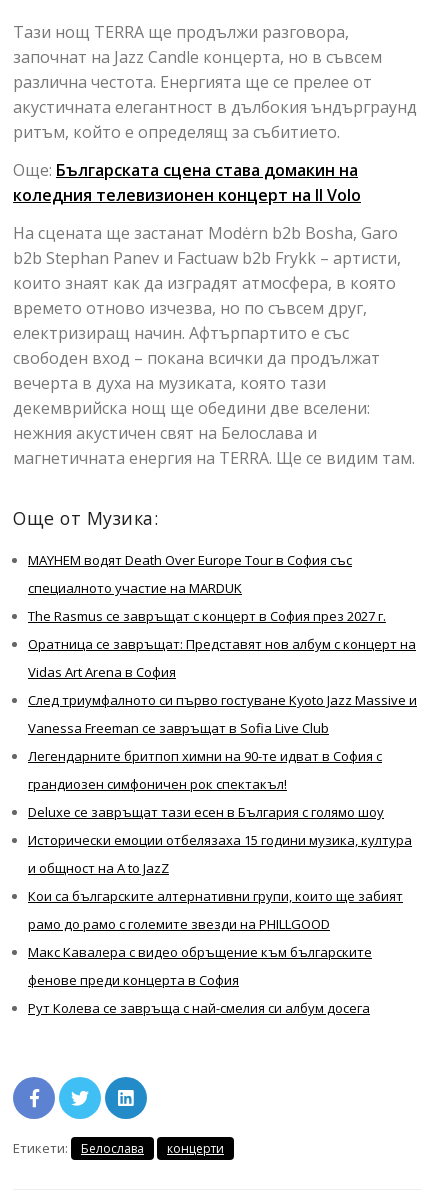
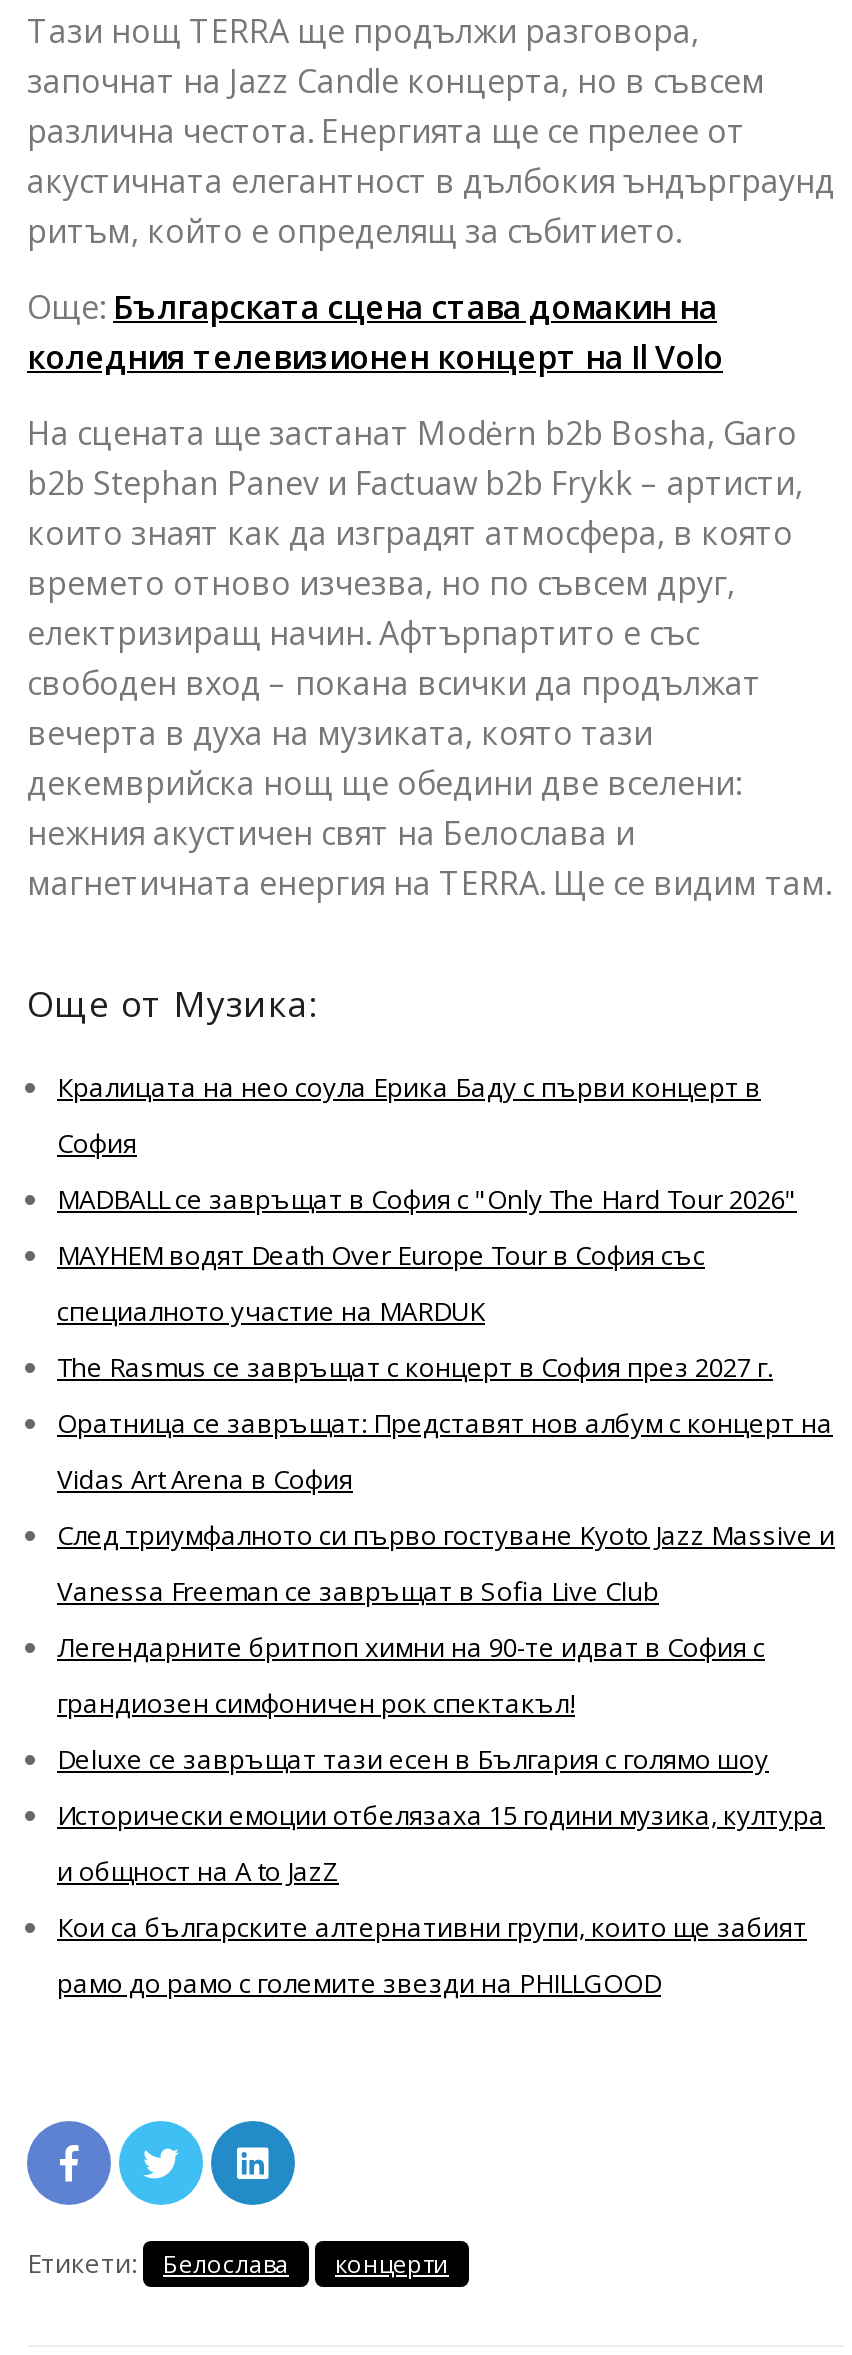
none -> [57,1070,797,1218] Кралицата на нео соула Ерика Баду с първи концерт в | София | MADBALL се завръщат в София с "Only The Hard Tour 2026"
moved [28,551,417,933] -> [57,1238,835,2002]: MAYHEM водят Death Over Europe Tour в София със | специалното участие на MARDUK | The Rasmus се завръщат с концерт в София през 2027 г. | ... | Кои са българските алтернативни групи, които ще забият | рамо до рамо с големите звезди на PHILLGOOD
[28,943,372,1017] Макс Кавалера с видео обръщение към българските | фенове преди концерта в София | Рут Колева се завръща с най-смелия си албум досега -> none

